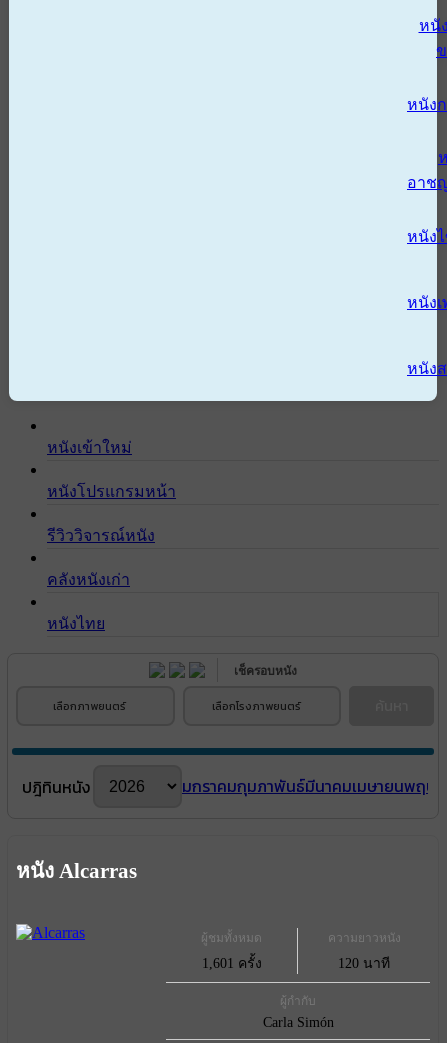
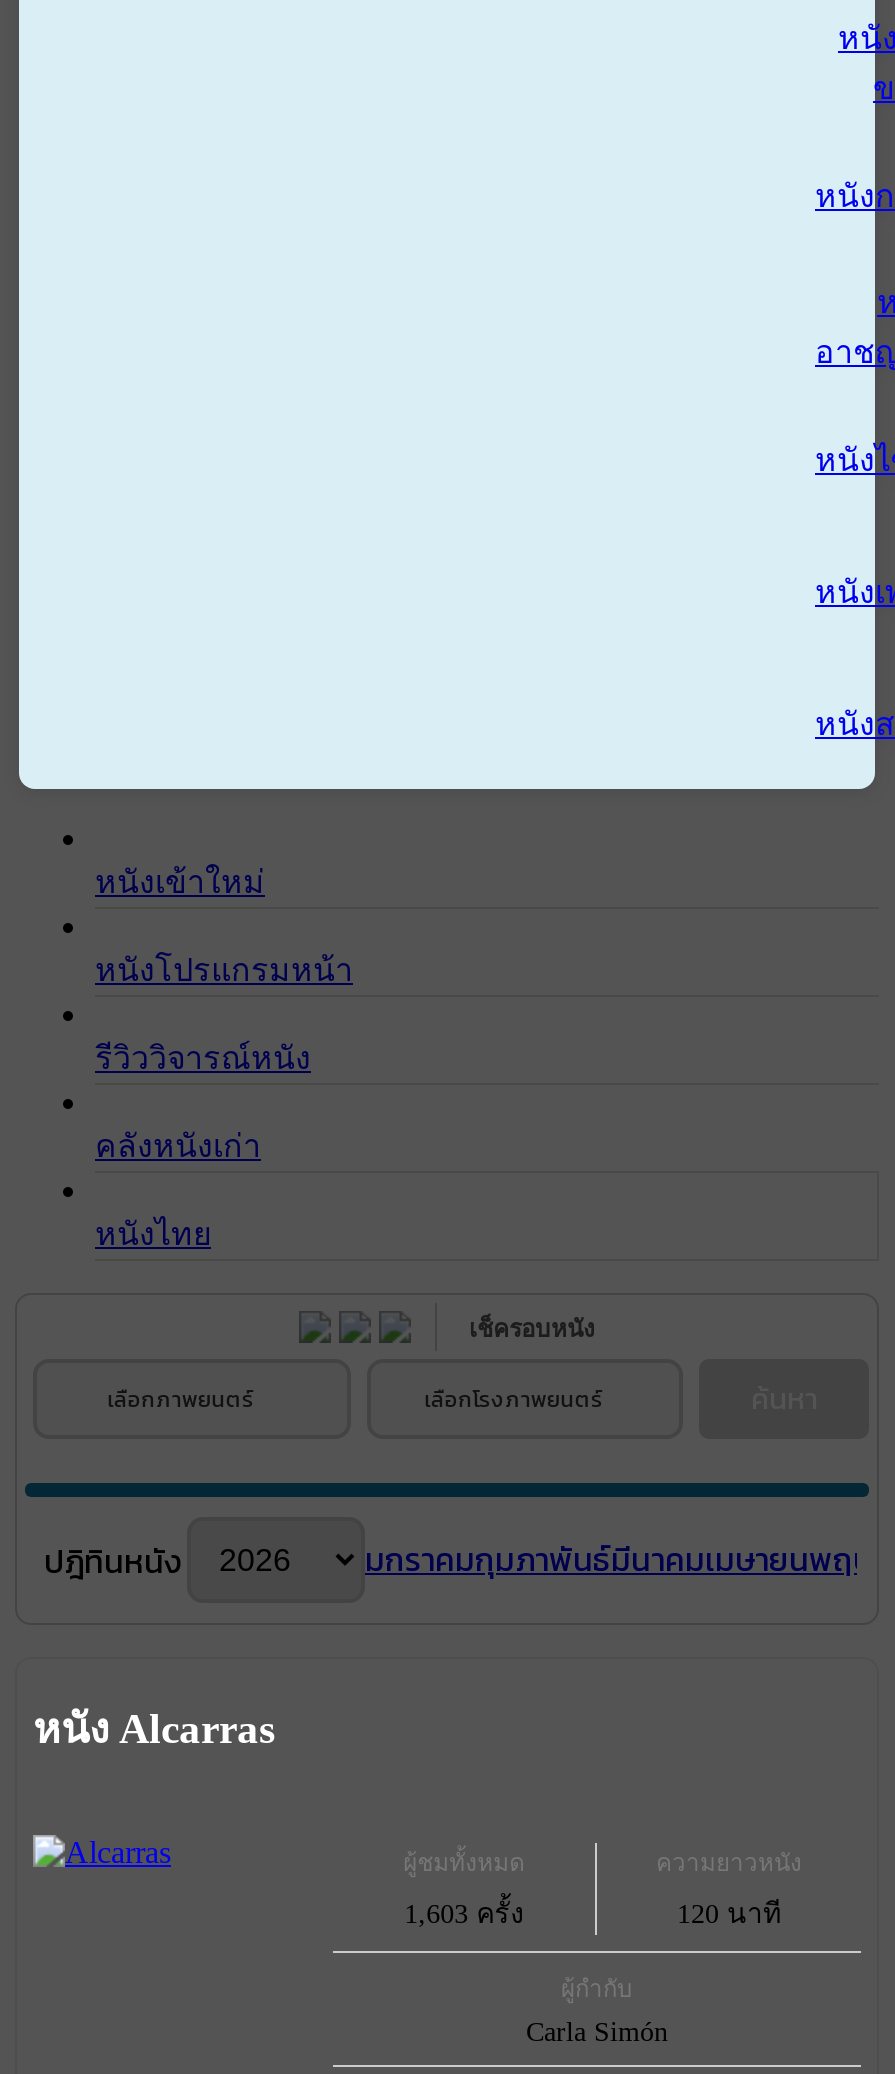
[202,956,262,971] 1,601 ครั้ง -> [404,1900,524,1930] 1,603 ครั้ง

